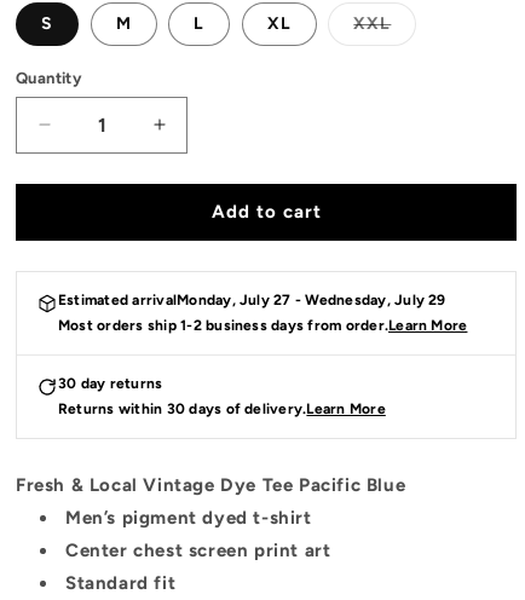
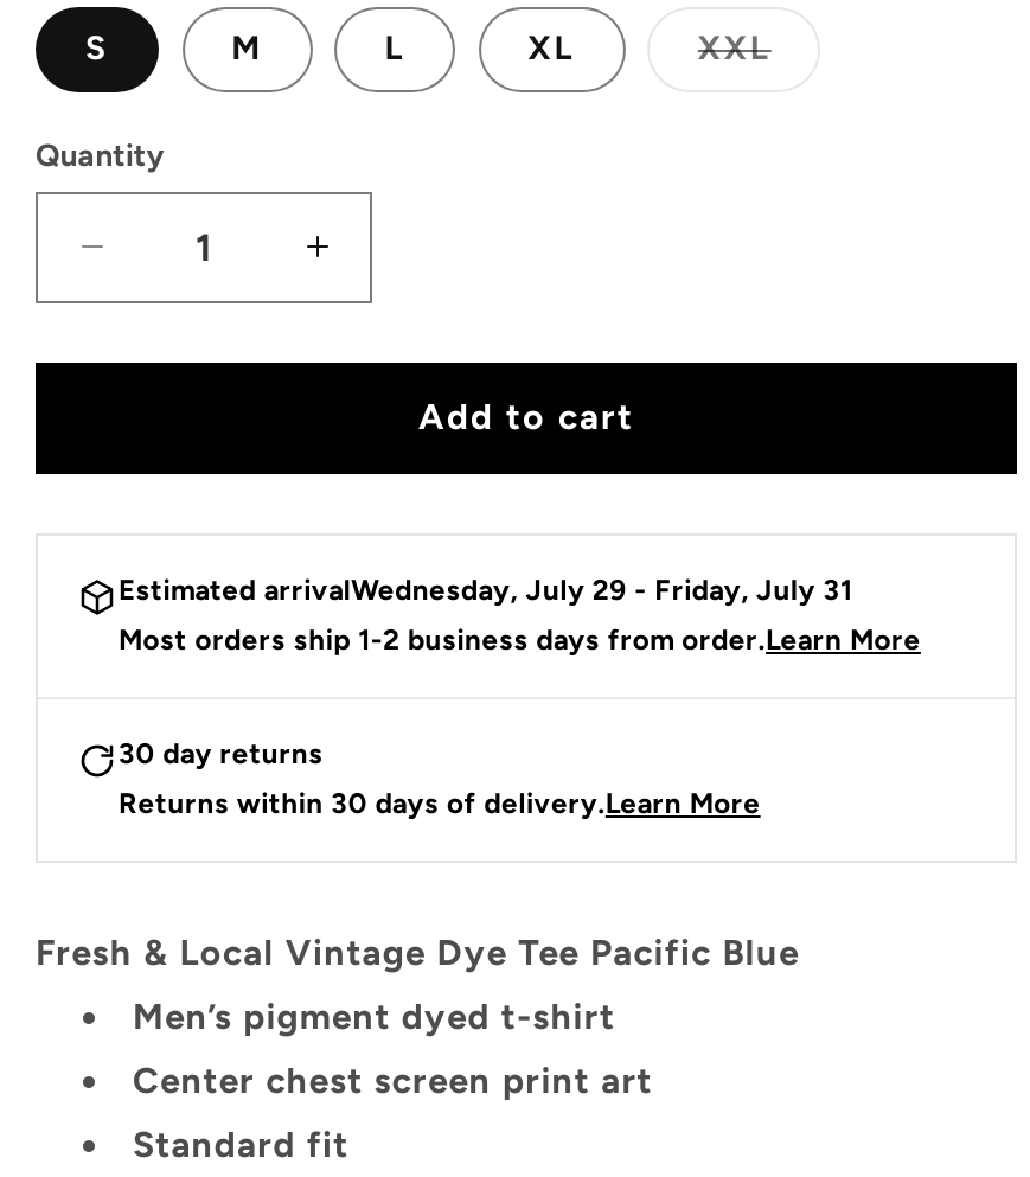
[58,291,446,308] Estimated arrivalMonday, July 27 - Wednesday, July 29 -> [119,573,853,606] Estimated arrivalWednesday, July 29 - Friday, July 31

